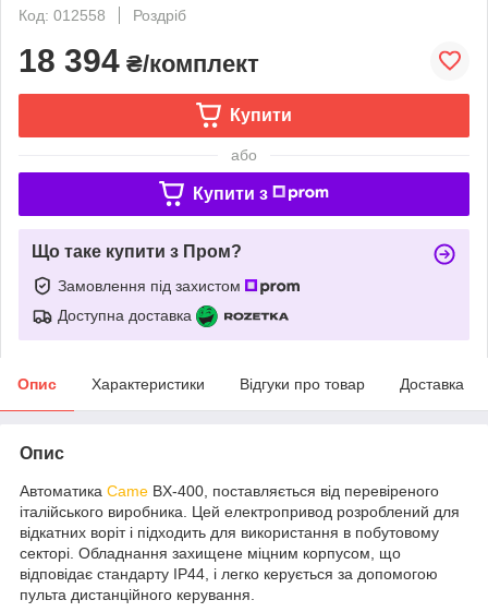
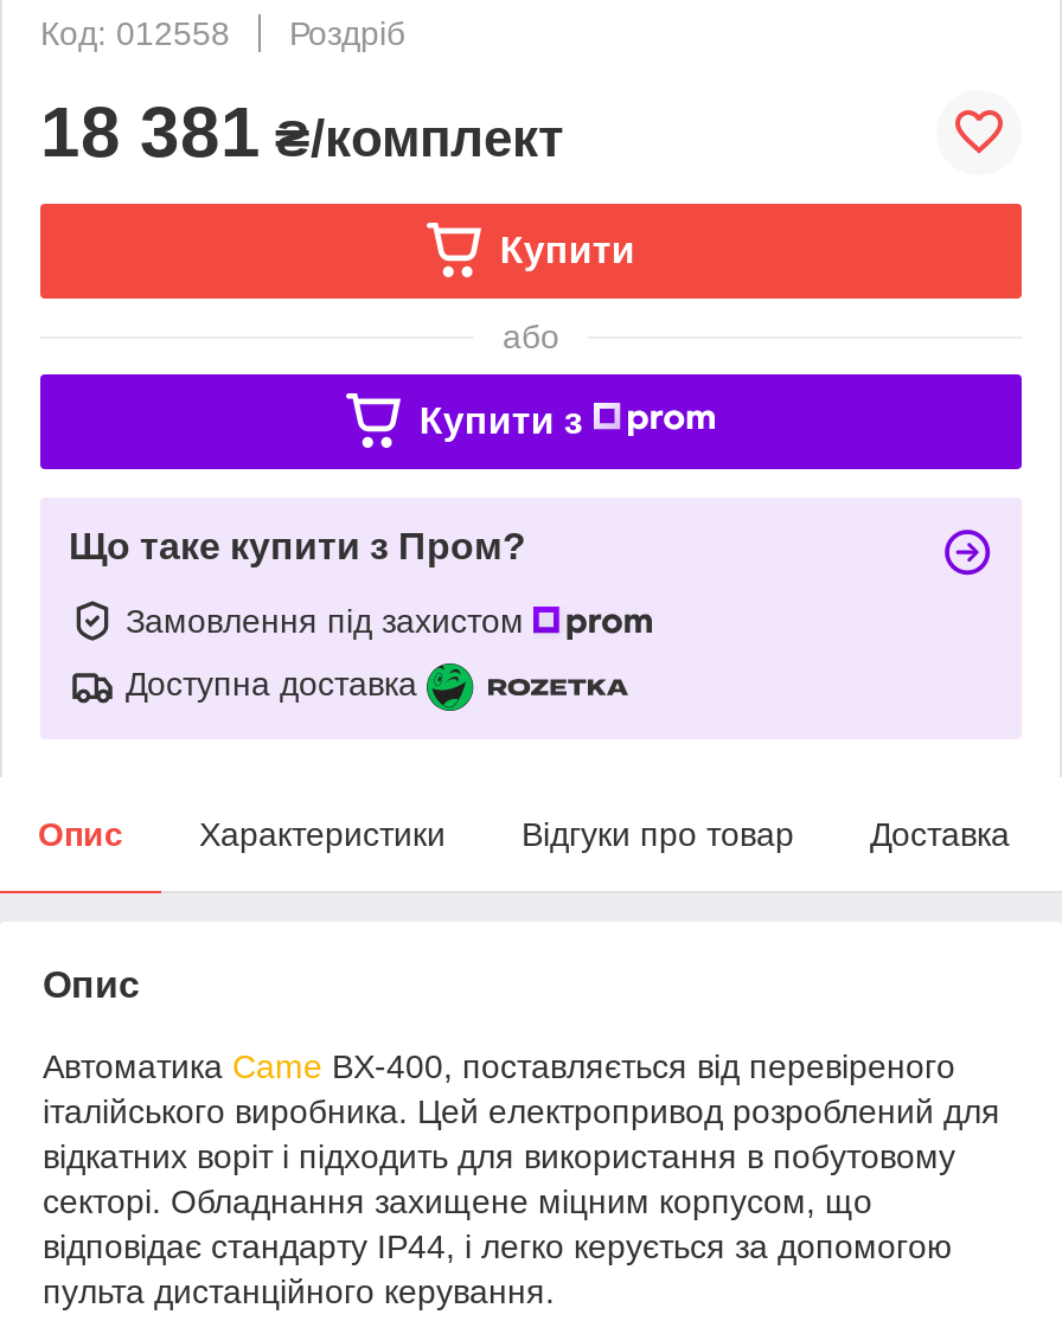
[19,42,259,78] 18 394 ₴/комплект -> [40,92,564,170] 18 381 ₴/комплект

